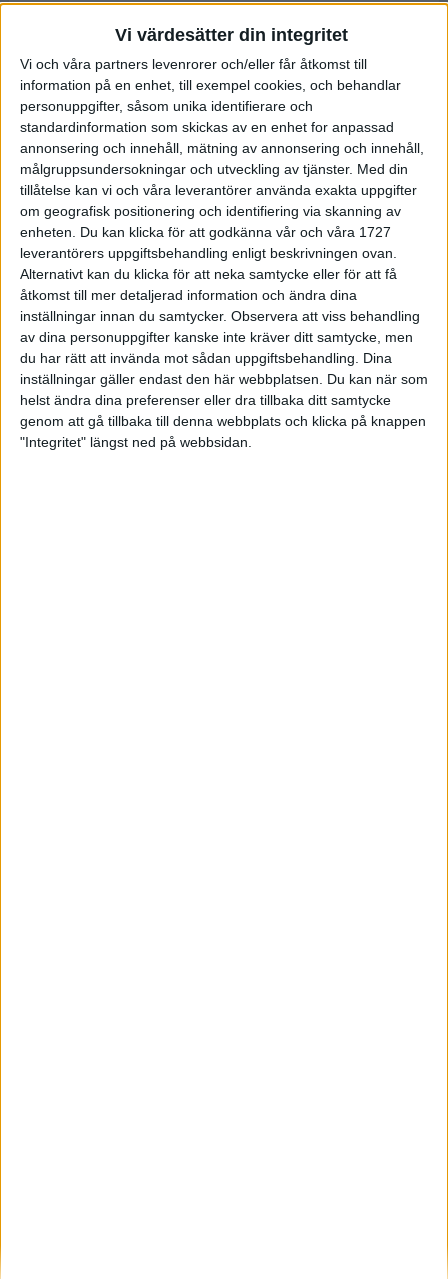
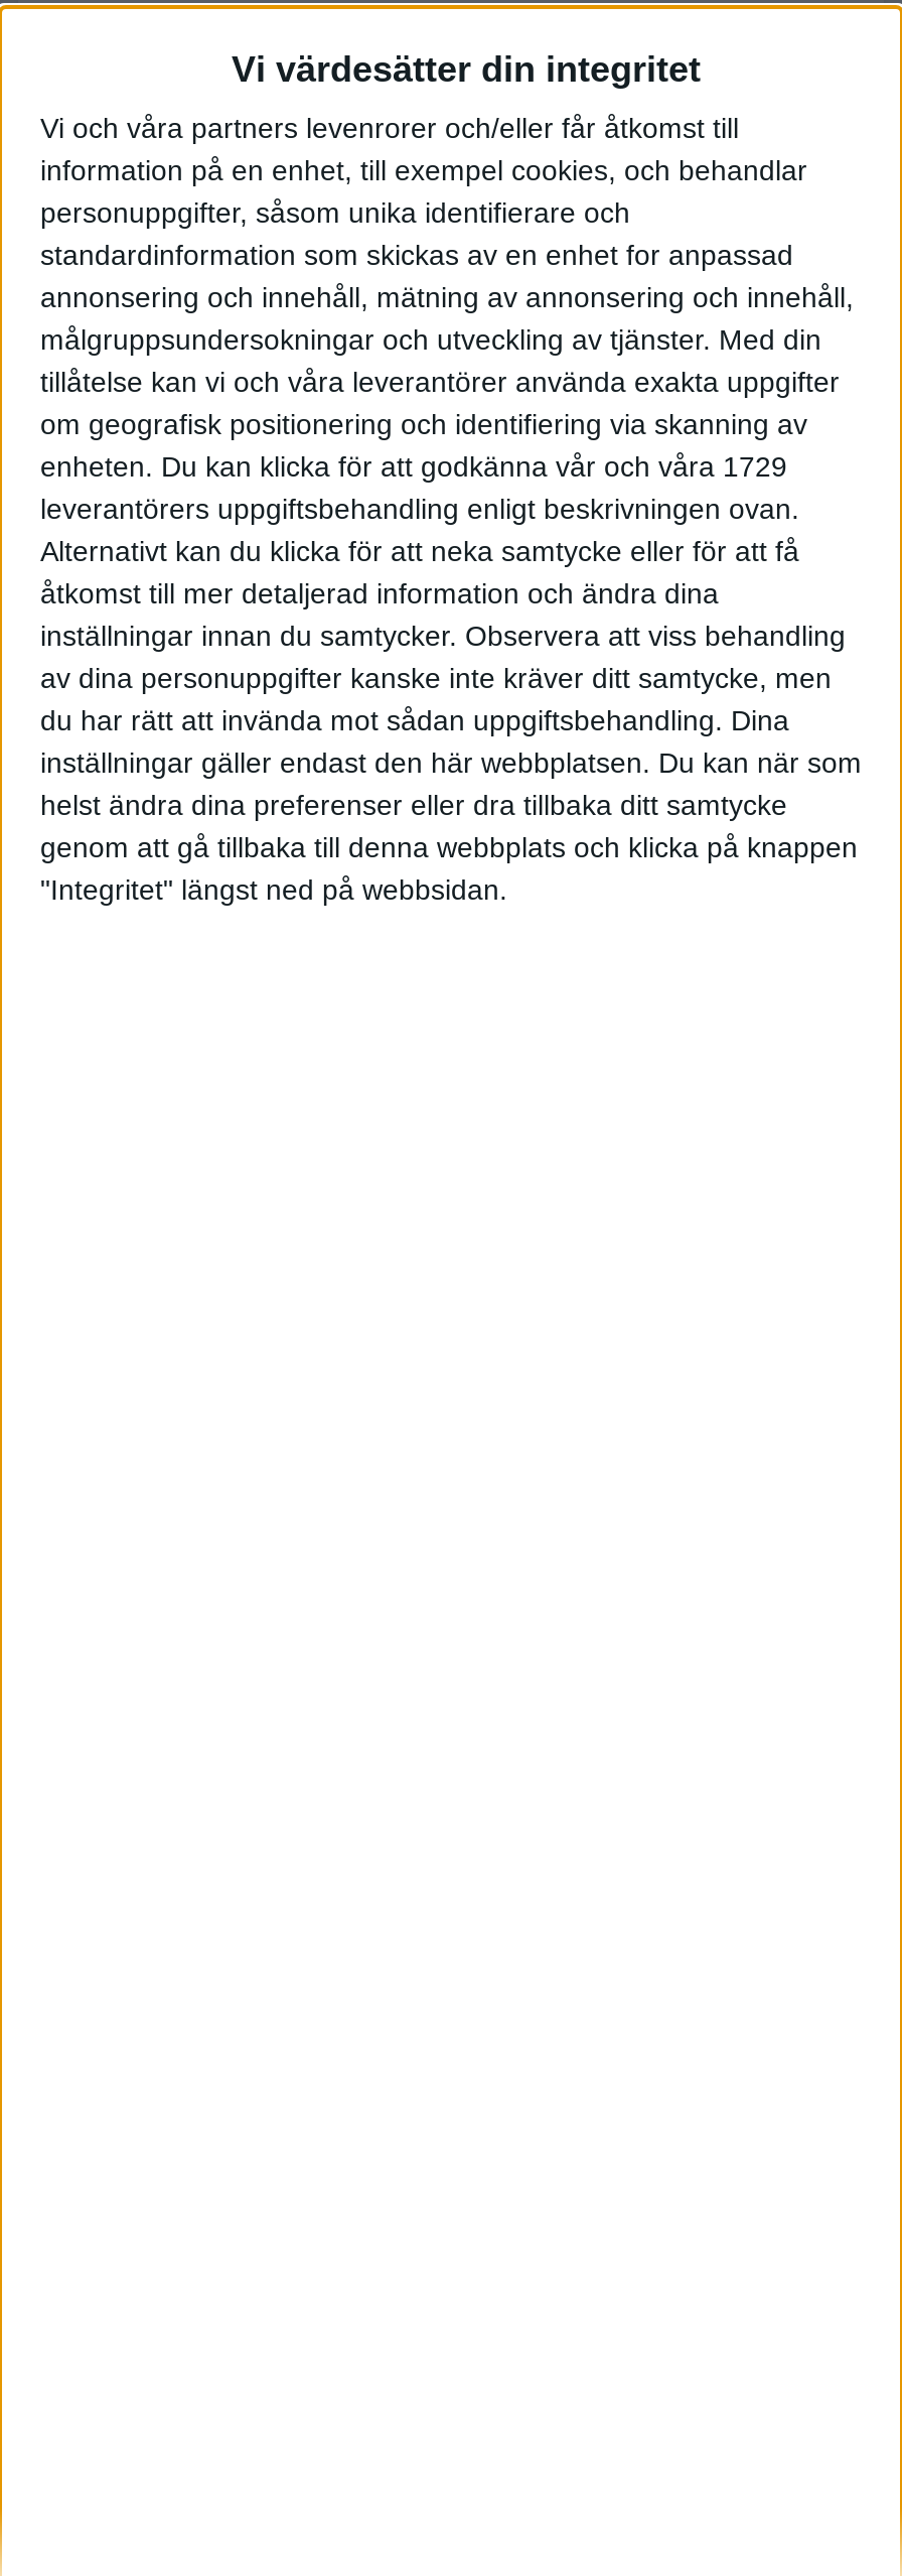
[20,224,391,240] enheten. Du kan klicka för att godkänna vår och våra 1727 -> [40,451,787,483] enheten. Du kan klicka för att godkänna vår och våra 1729

